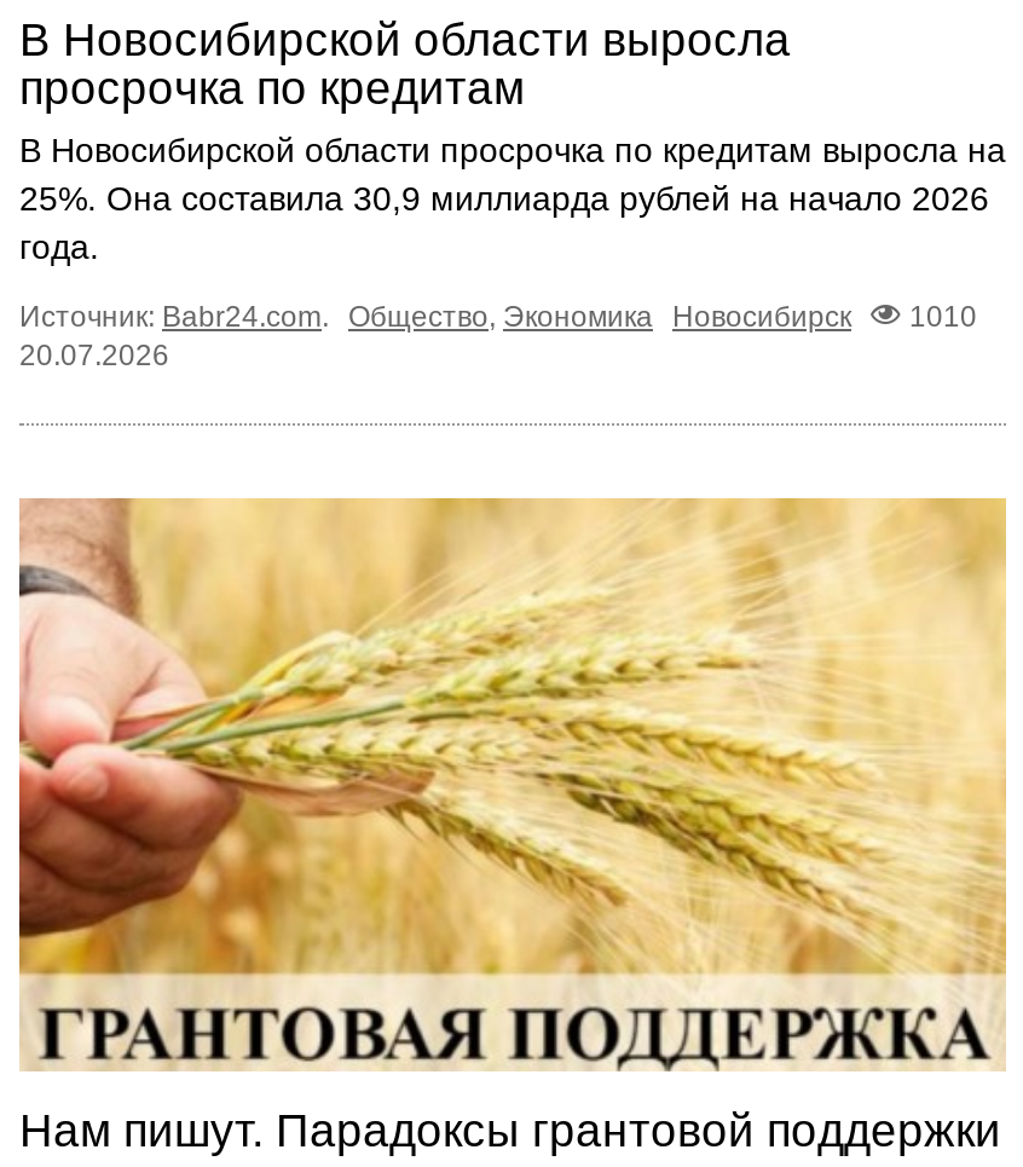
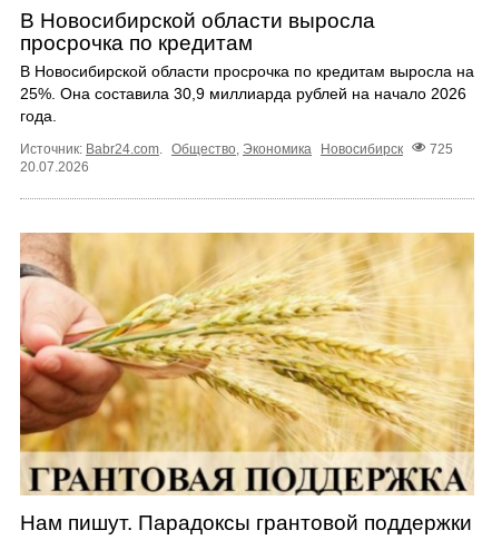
[19,300,977,334] Источник: Babr24.com. Общество, Экономика Новосибирск 1010 -> [20,141,453,156] Источник: Babr24.com. Общество, Экономика Новосибирск 725

